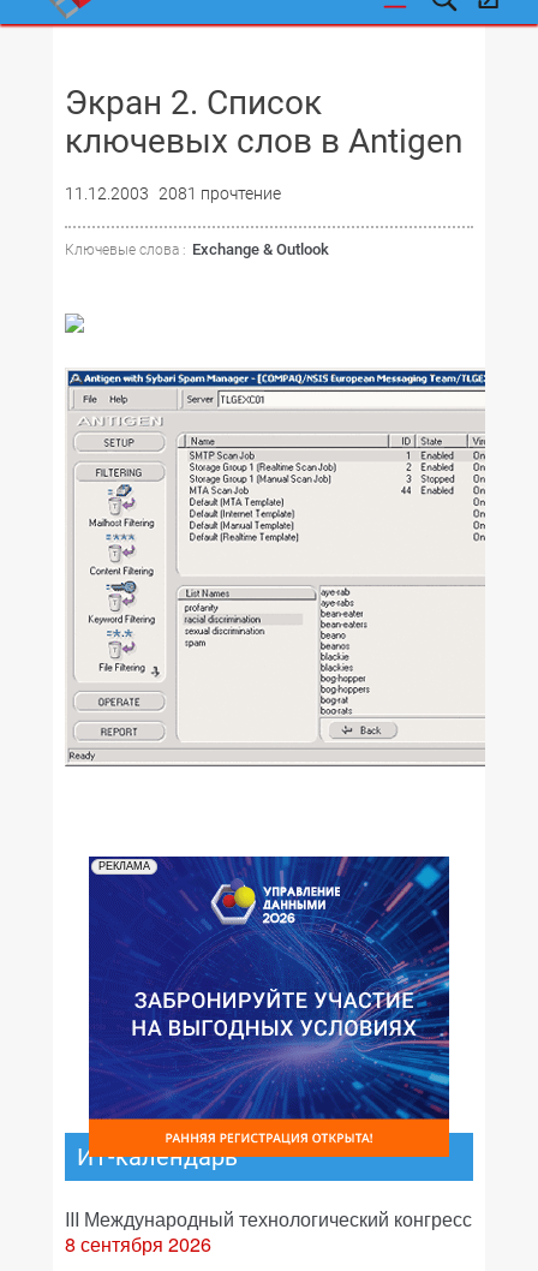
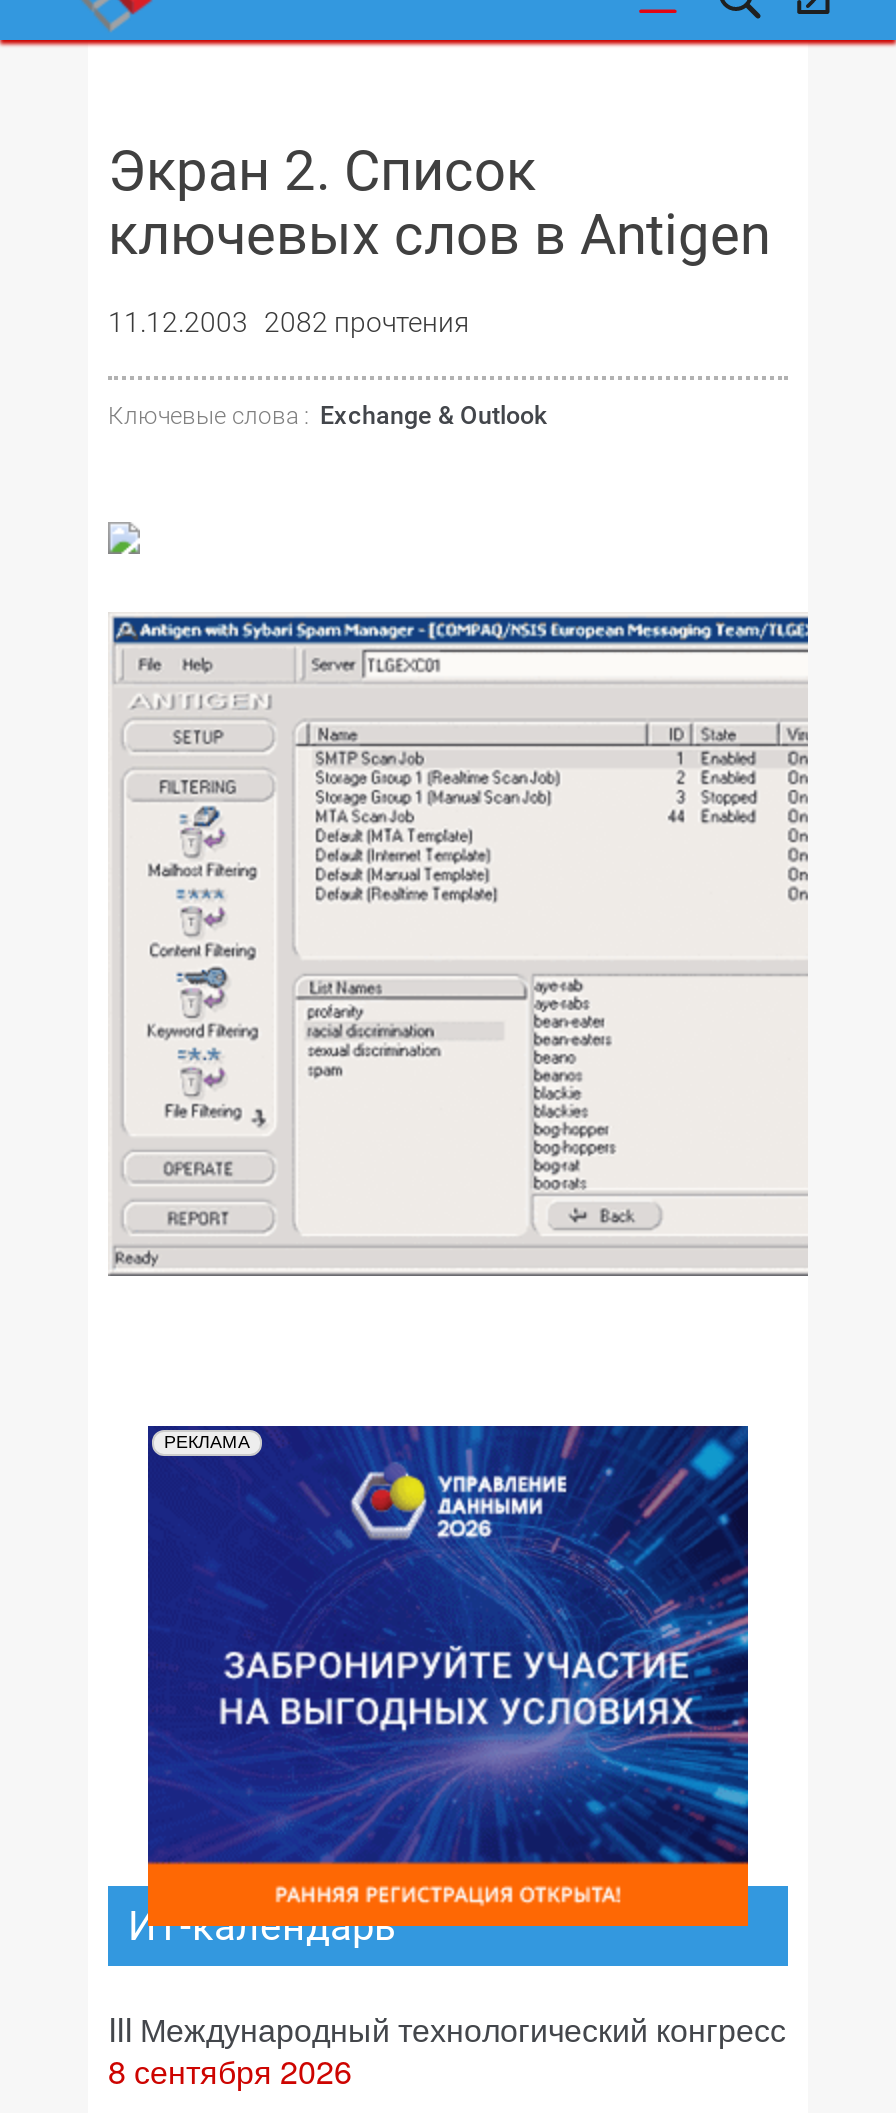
[65,184,281,203] 11.12.2003 2081 прочтение -> [108,306,470,338] 11.12.2003 2082 прочтения

